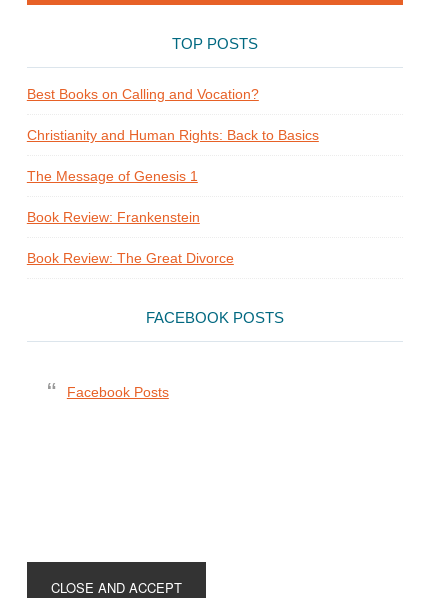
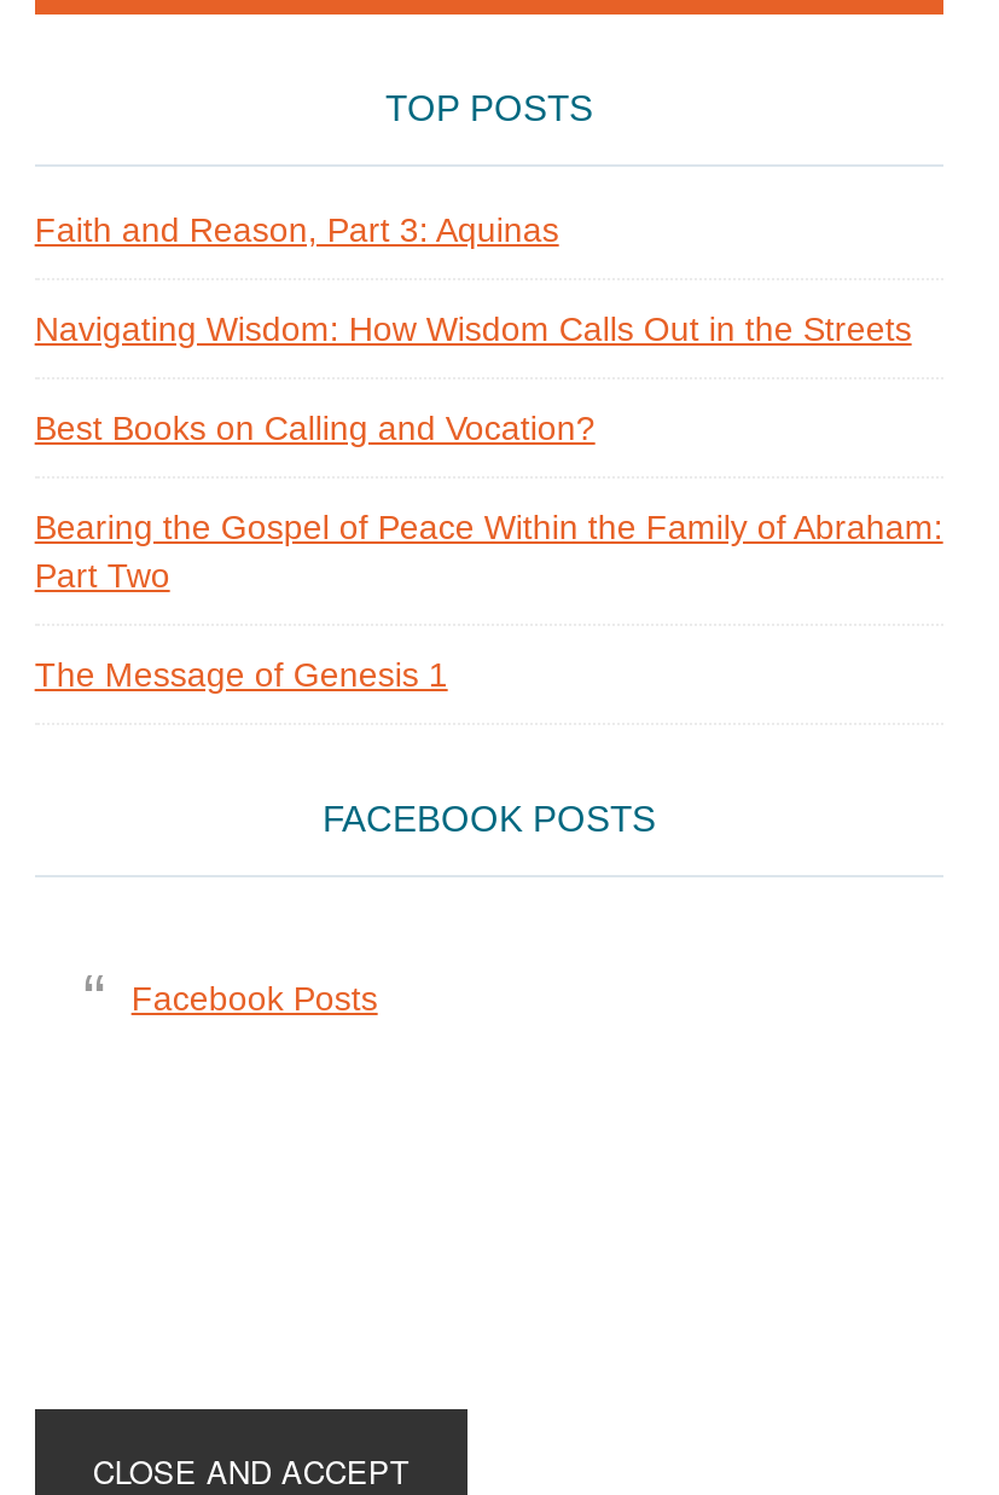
none -> [35,210,912,348] Faith and Reason, Part 3: Aquinas | Navigating Wisdom: How Wisdom Calls Out in the Streets
moved [27,86,259,102] -> [35,408,595,447]: Best Books on Calling and Vocation?
[27,127,319,143] Christianity and Human Rights: Back to Basics -> [35,508,943,595] Bearing the Gospel of Peace Within the Family of Abraham: | Part Two
moved [27,168,198,184] -> [35,655,448,694]: The Message of Genesis 1
[27,209,234,266] Book Review: Frankenstein | Book Review: The Great Divorce -> none

